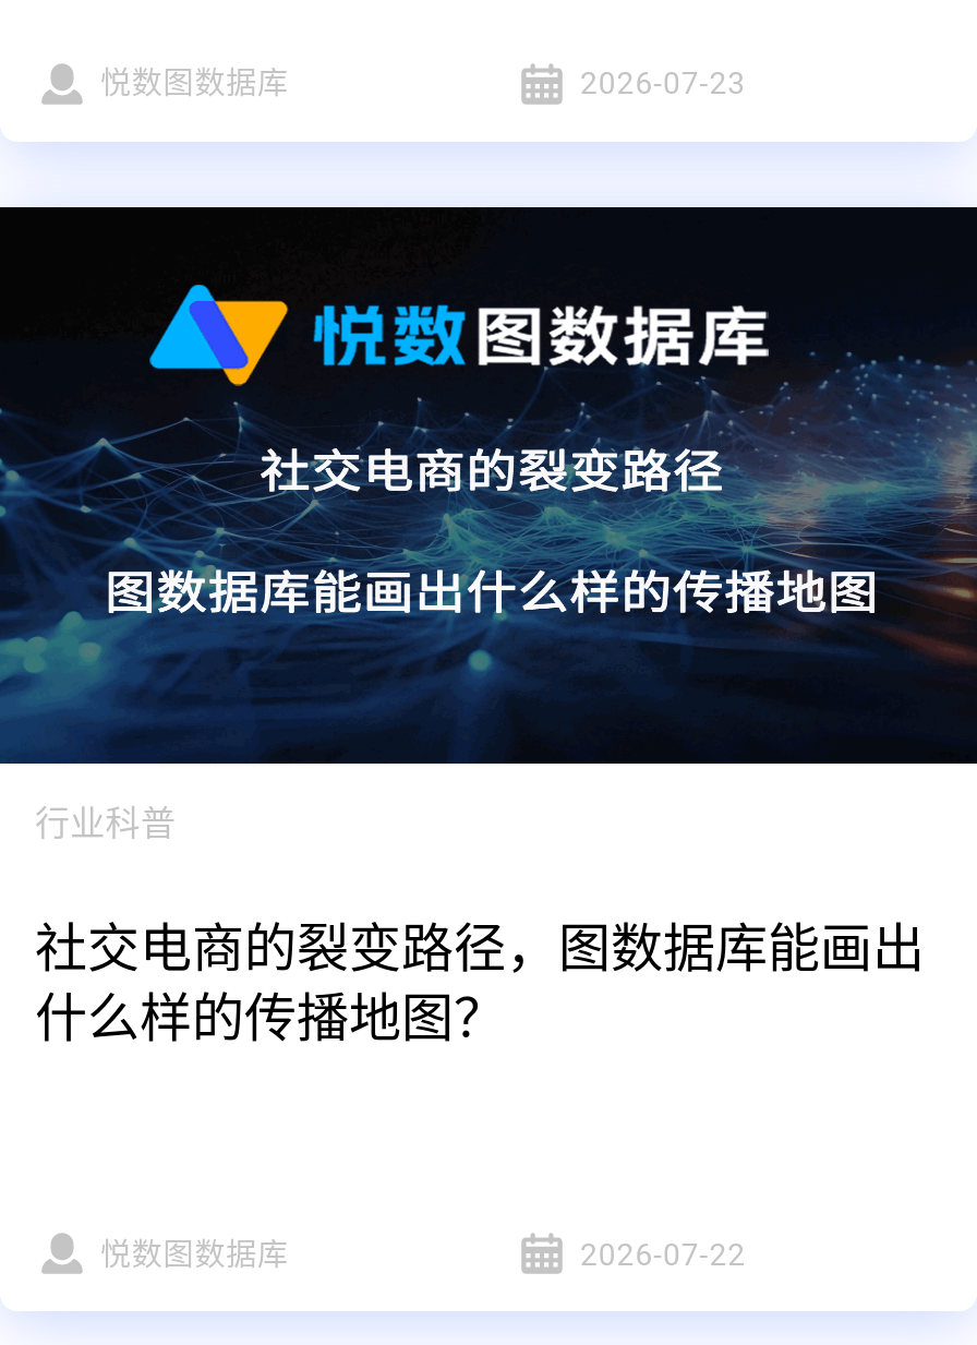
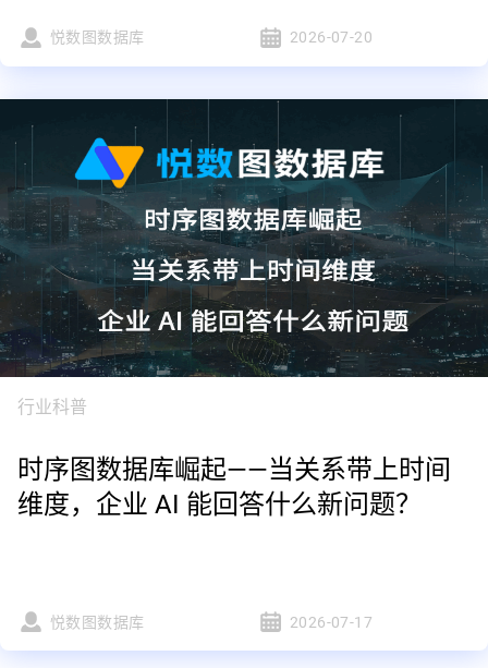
[580,66,746,101] 2026-07-23 -> [290,29,373,46] 2026-07-20
[7,212,970,764] [image] -> [3,99,485,377] [image]
[35,919,925,1050] 社交电商的裂变路径，图数据库能画出 | 什么样的传播地图？ -> [17,455,451,520] 时序图数据库崛起——当关系带上时间 | 维度，企业 AI 能回答什么新问题？
[580,1237,746,1271] 2026-07-22 -> [290,613,373,631] 2026-07-17

